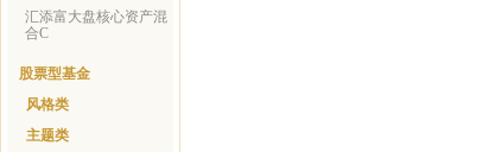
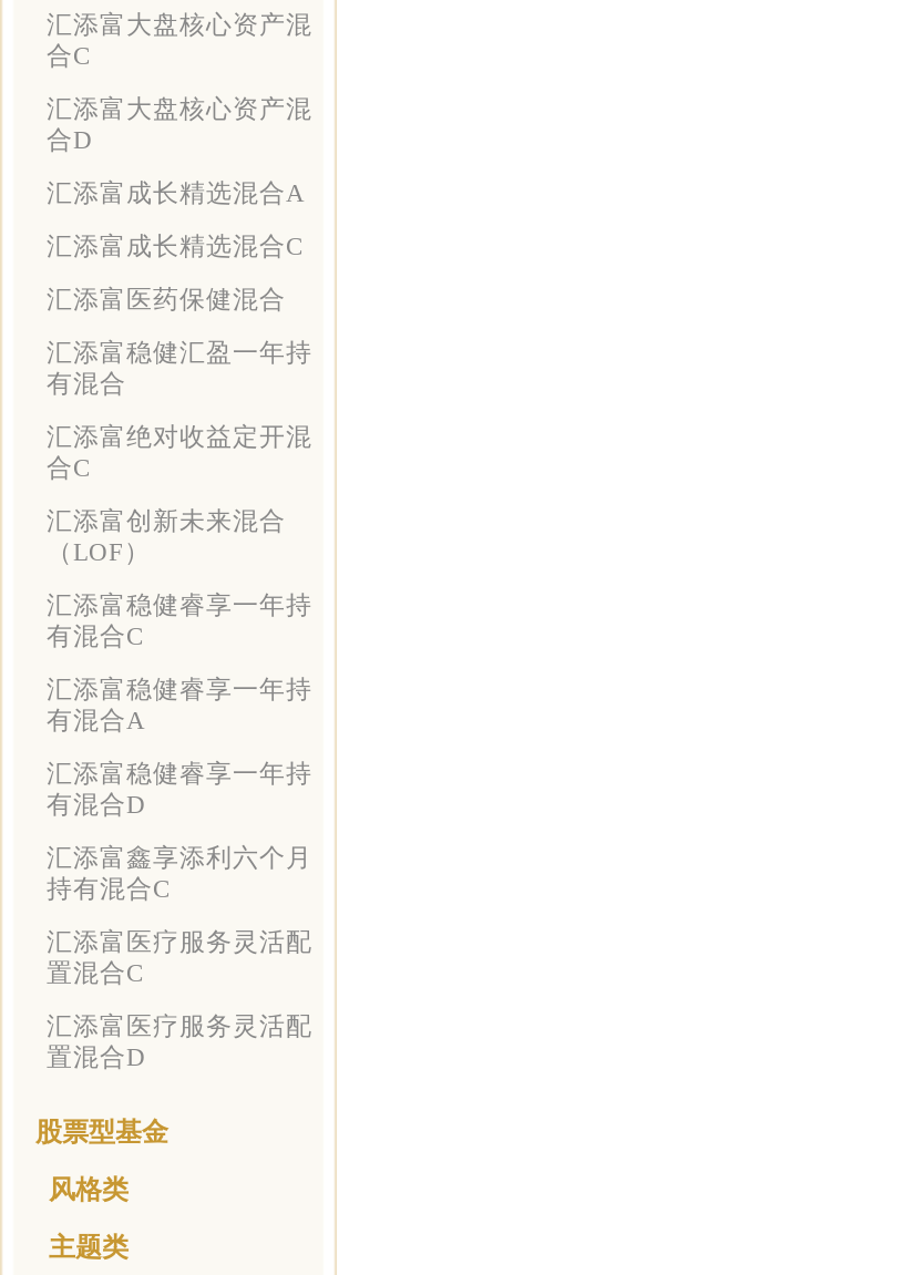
none -> [47,95,312,1070] 汇添富大盘核心资产混 | 合D | 汇添富成长精选混合A | 汇添富成长精选混合C | 汇添富医药保健混合 | 汇添富稳健汇盈一年持 | 有混合 | 汇添富绝对收益定开混 | 合C | 汇添富创新未来混合 | （LOF） | 汇添富稳健睿享一年持 | 有混合C | 汇添富稳健睿享一年持 | 有混合A | 汇添富稳健睿享一年持 | 有混合D | 汇添富鑫享添利六个月 | 持有混合C | 汇添富医疗服务灵活配 | 置混合C | 汇添富医疗服务灵活配 | 置混合D

